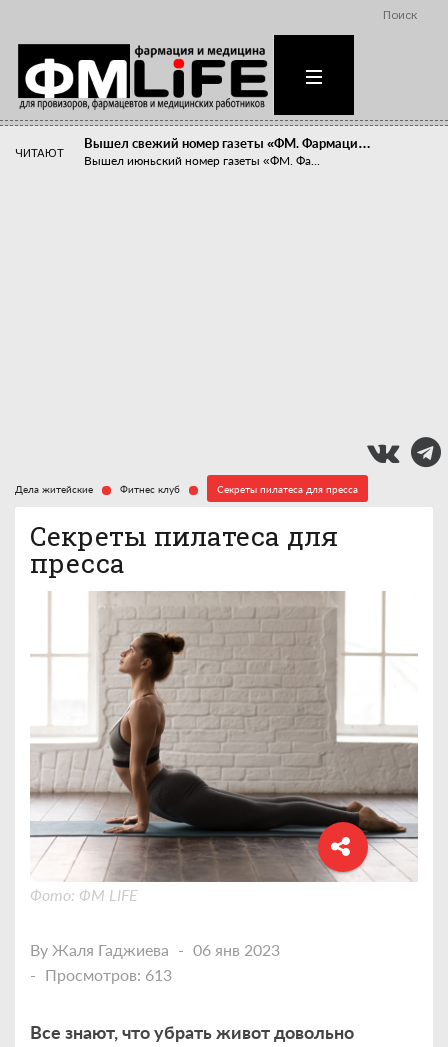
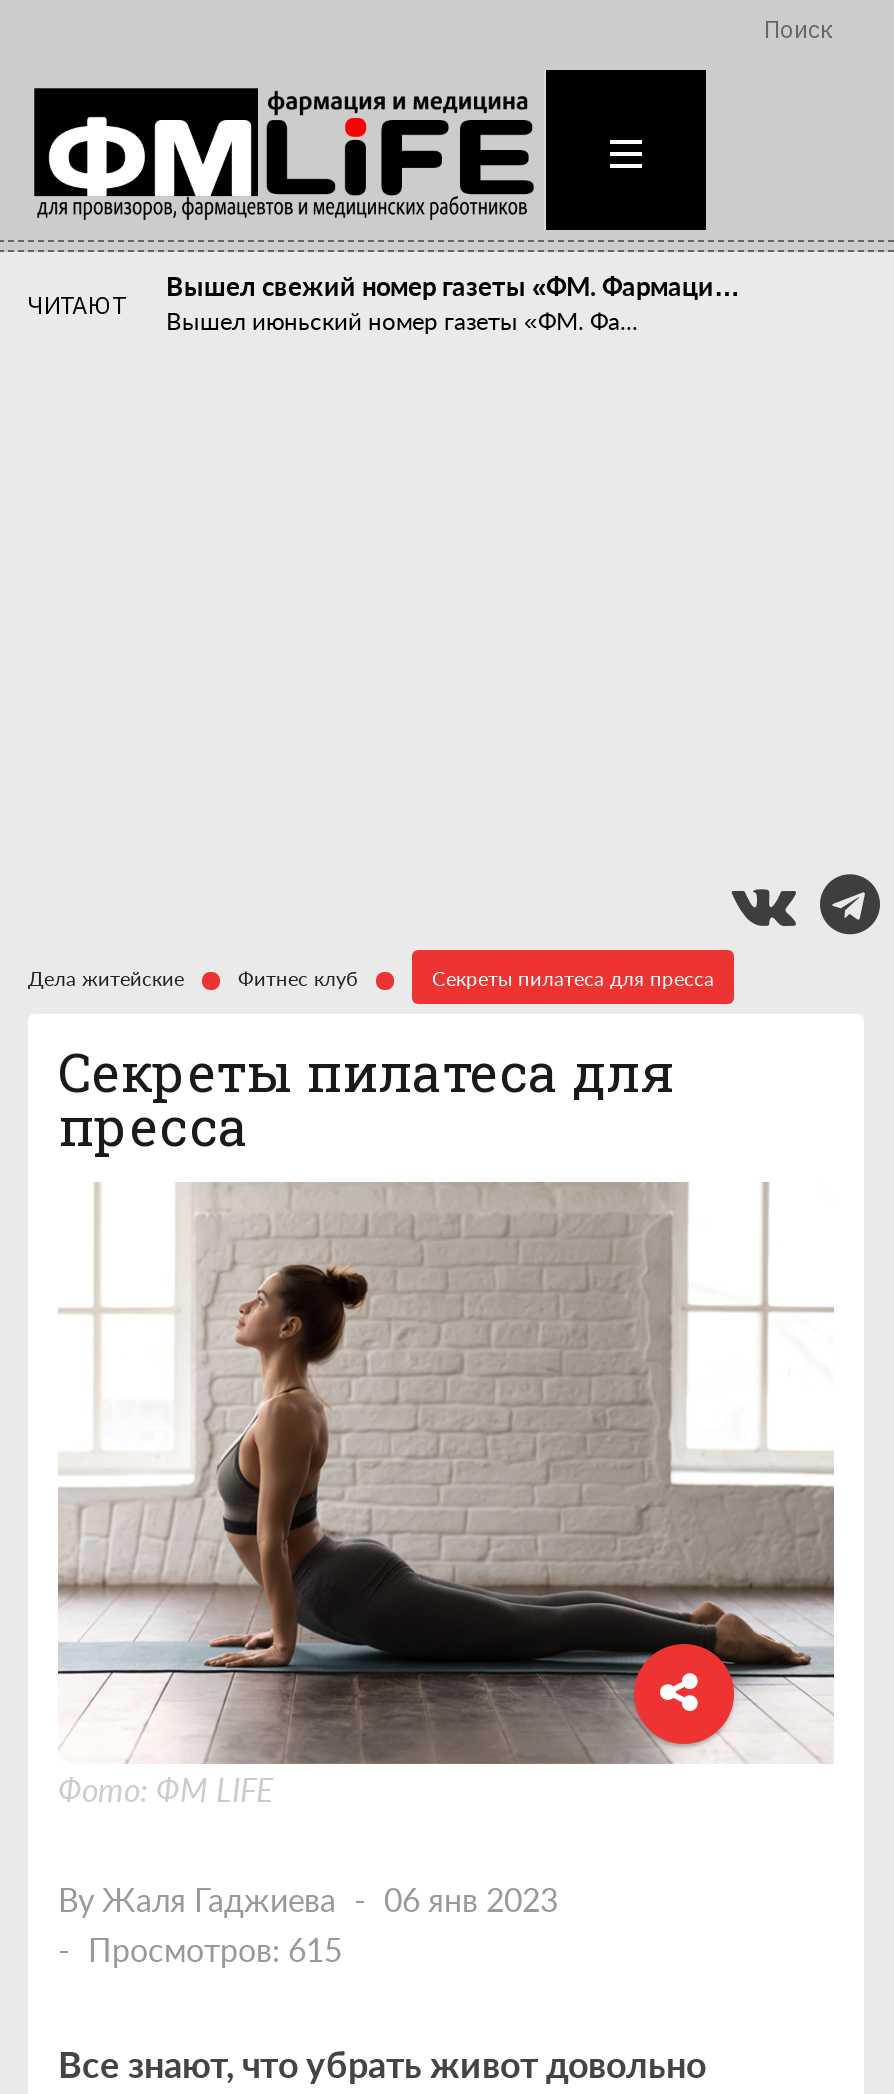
[45,965,172,984] Просмотров: 613 -> [88,1930,342,1968] Просмотров: 615

